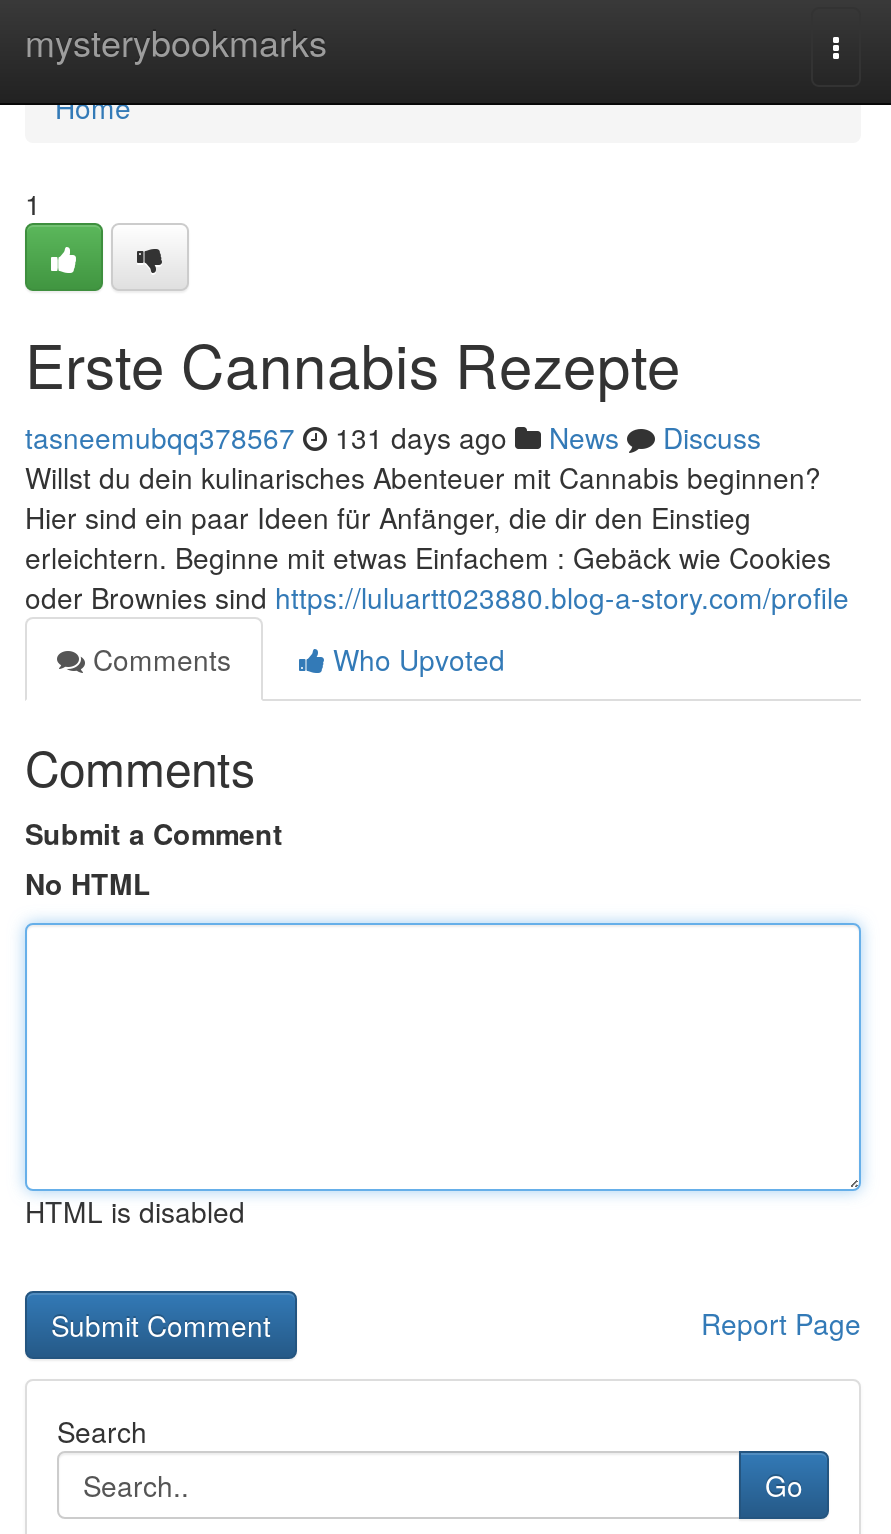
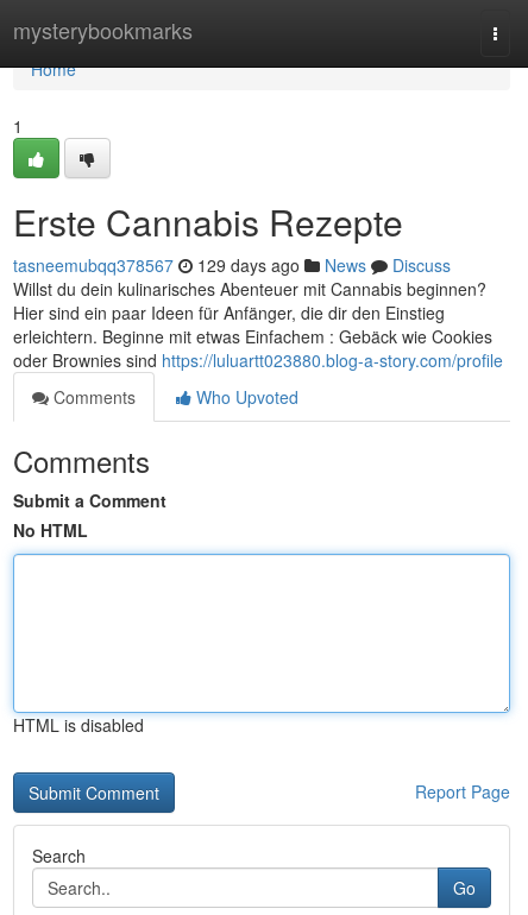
[25,417,761,457] tasneemubqq378567 131 days ago News Discuss -> [13,253,451,277] tasneemubqq378567 129 days ago News Discuss

